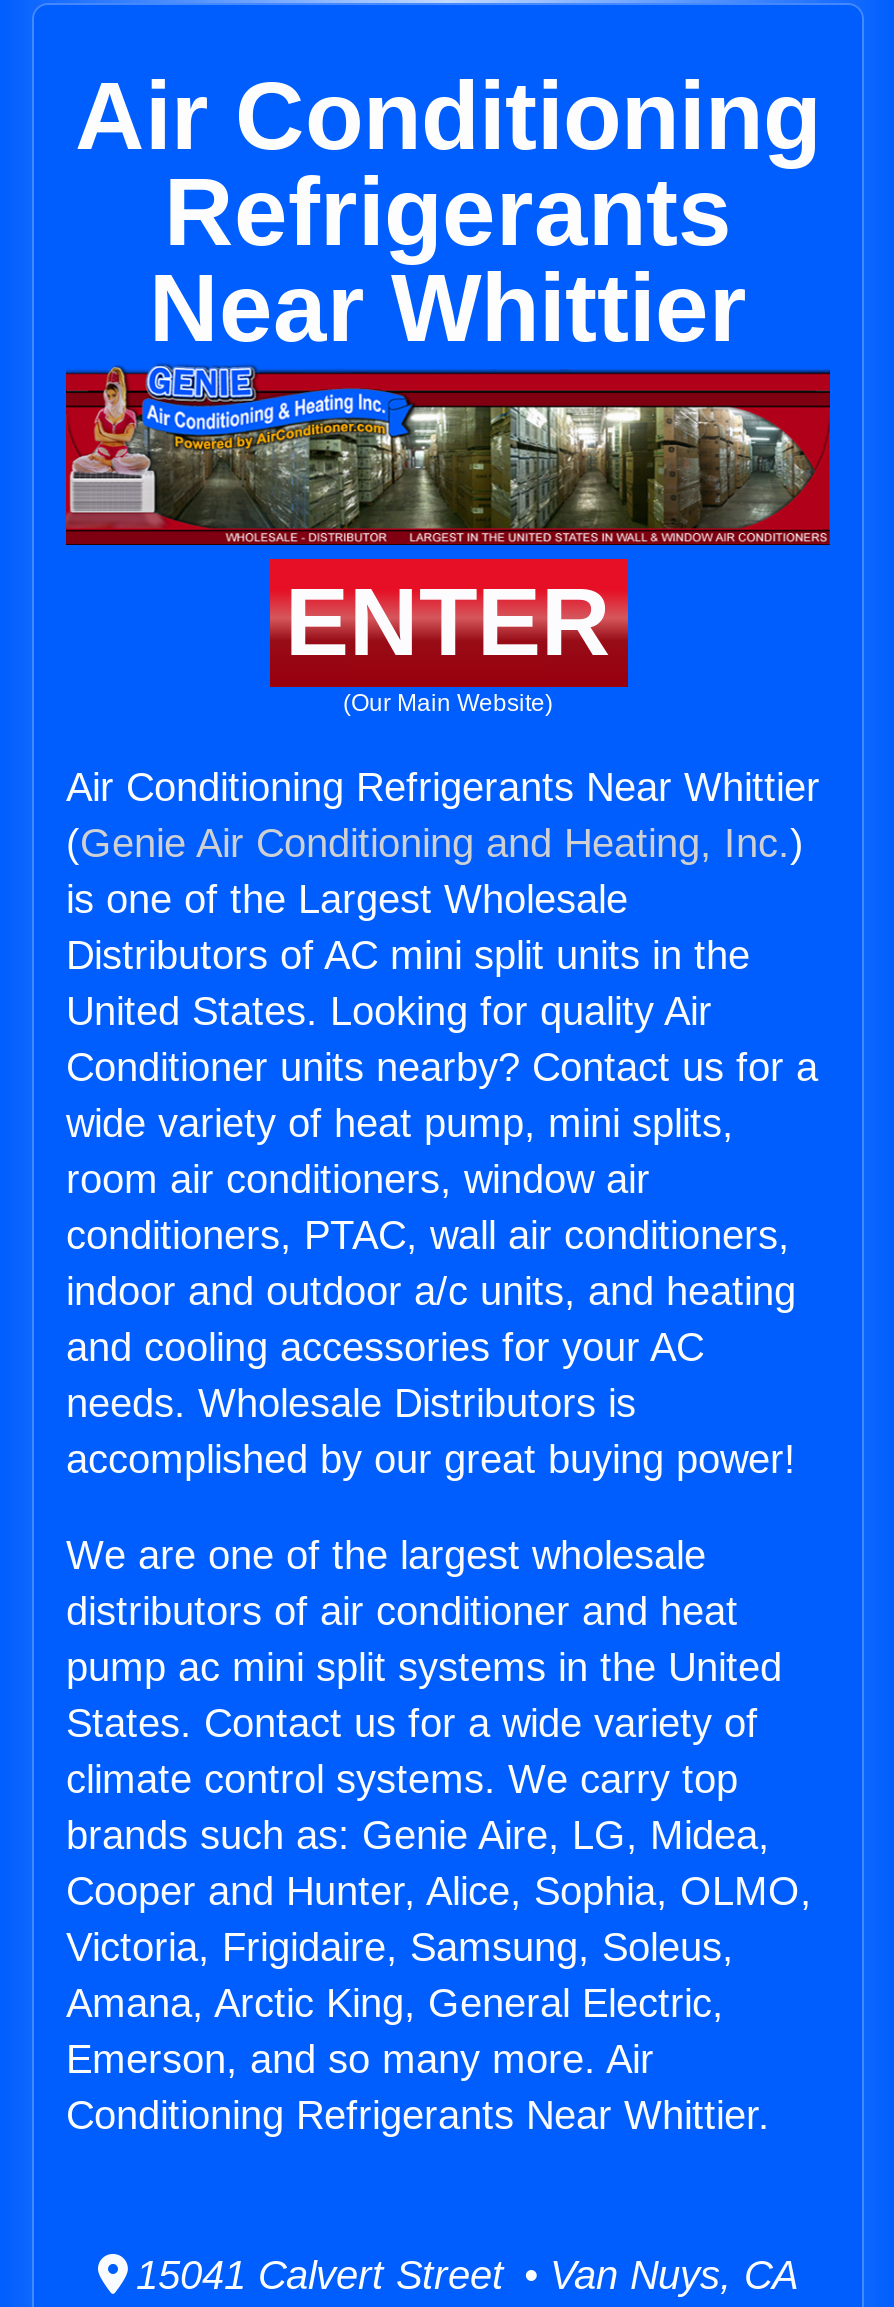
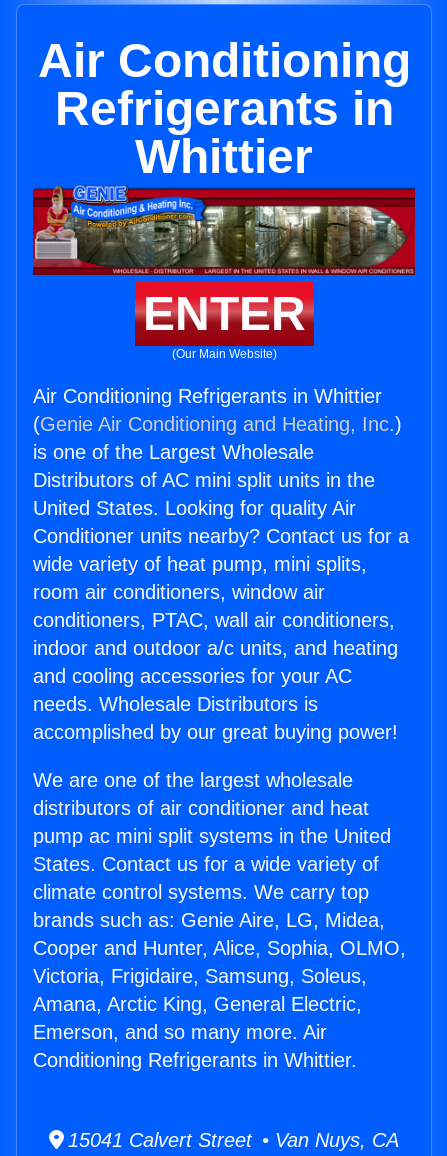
[149,159,747,361] Refrigerants | Near Whittier -> [54,82,393,183] Refrigerants in | Whittier
[66,765,820,809] Air Conditioning Refrigerants Near Whittier -> [33,385,382,407] Air Conditioning Refrigerants in Whittier
[66,2093,770,2137] Conditioning Refrigerants Near Whittier. -> [33,1049,357,1071] Conditioning Refrigerants in Whittier.

